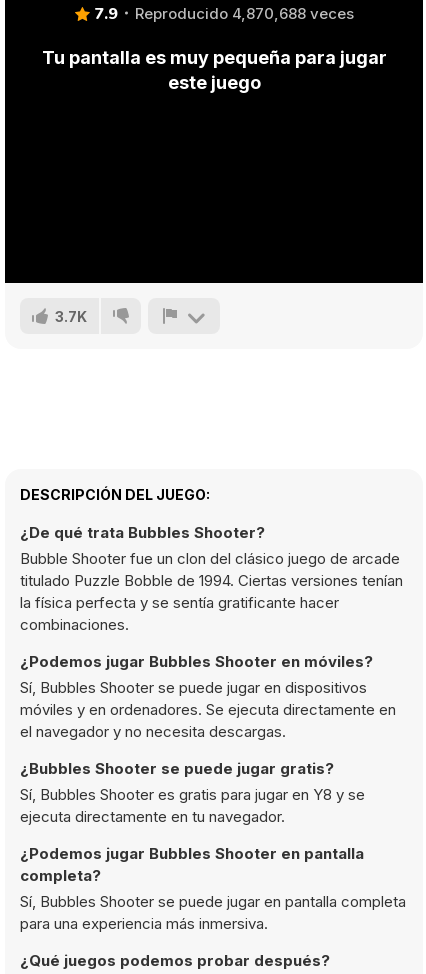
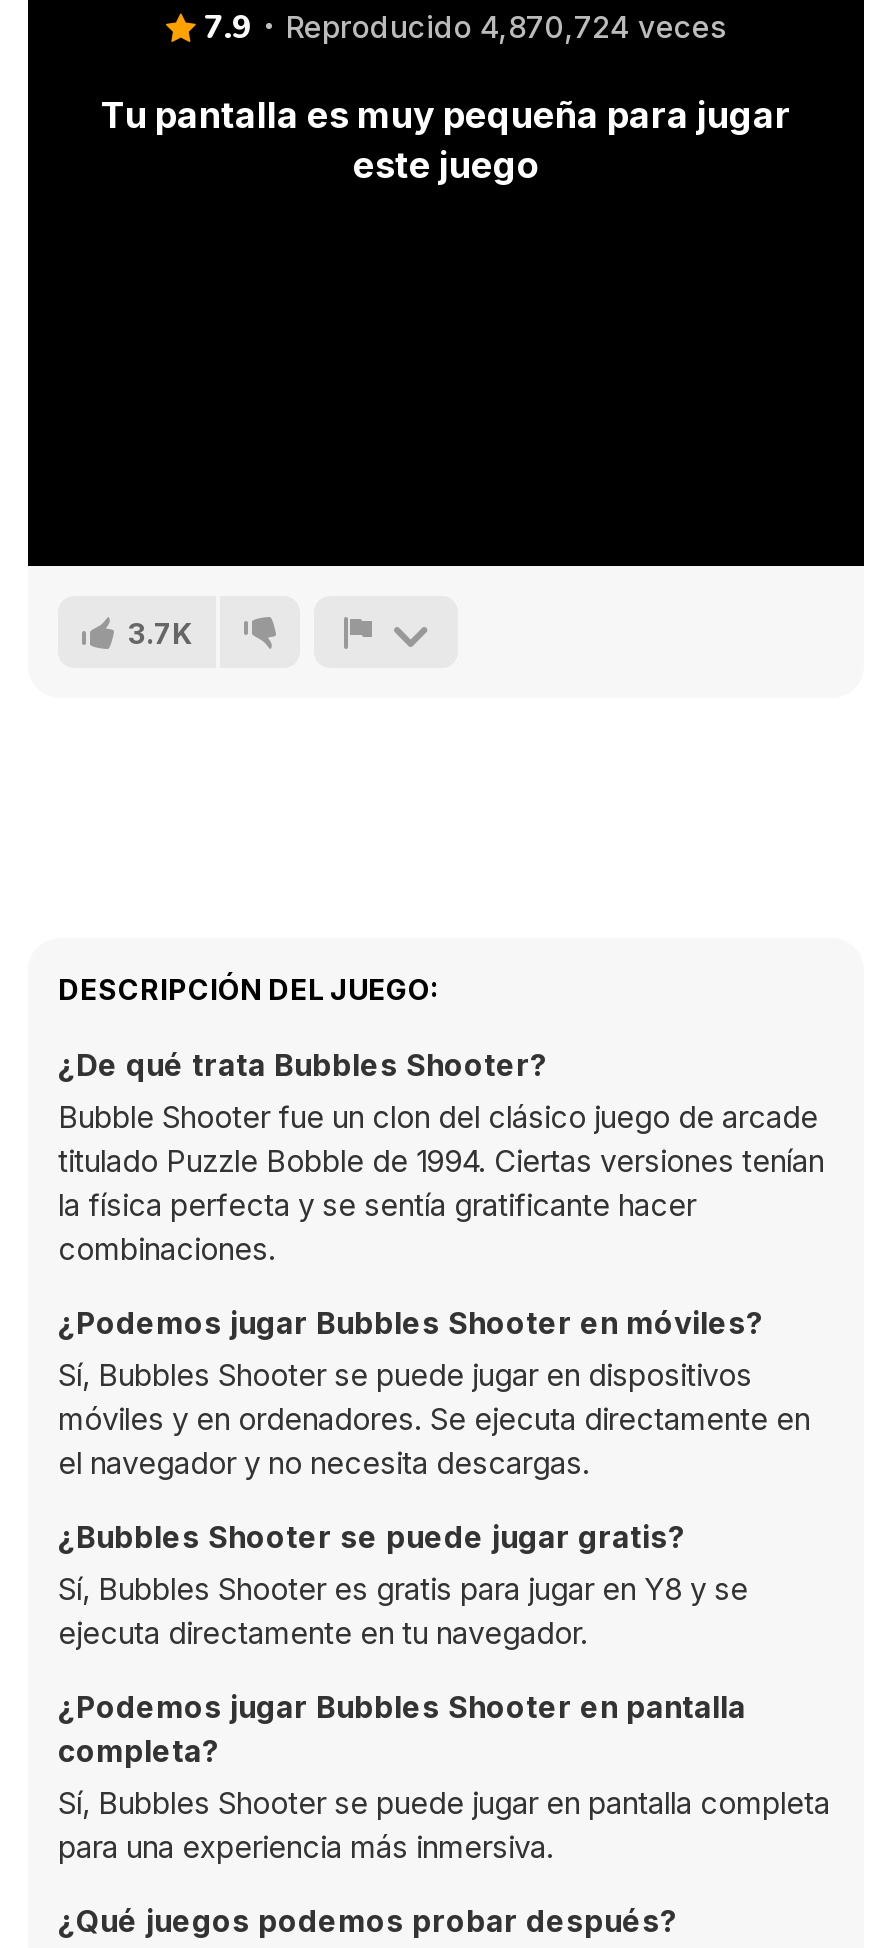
[134,3,353,22] Reproducido 4,870,688 veces -> [286,7,726,45] Reproducido 4,870,724 veces

